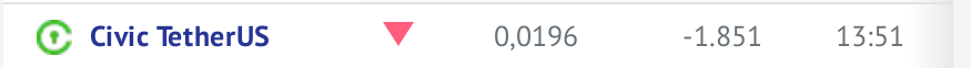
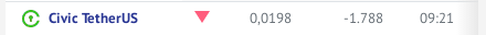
[494,18,578,55] 0,0196 -> [250,9,292,27] 0,0198
[682,18,762,55] -1.851 -> [344,9,383,27] -1.788
[836,18,904,55] 13:51 -> [420,9,454,27] 09:21

